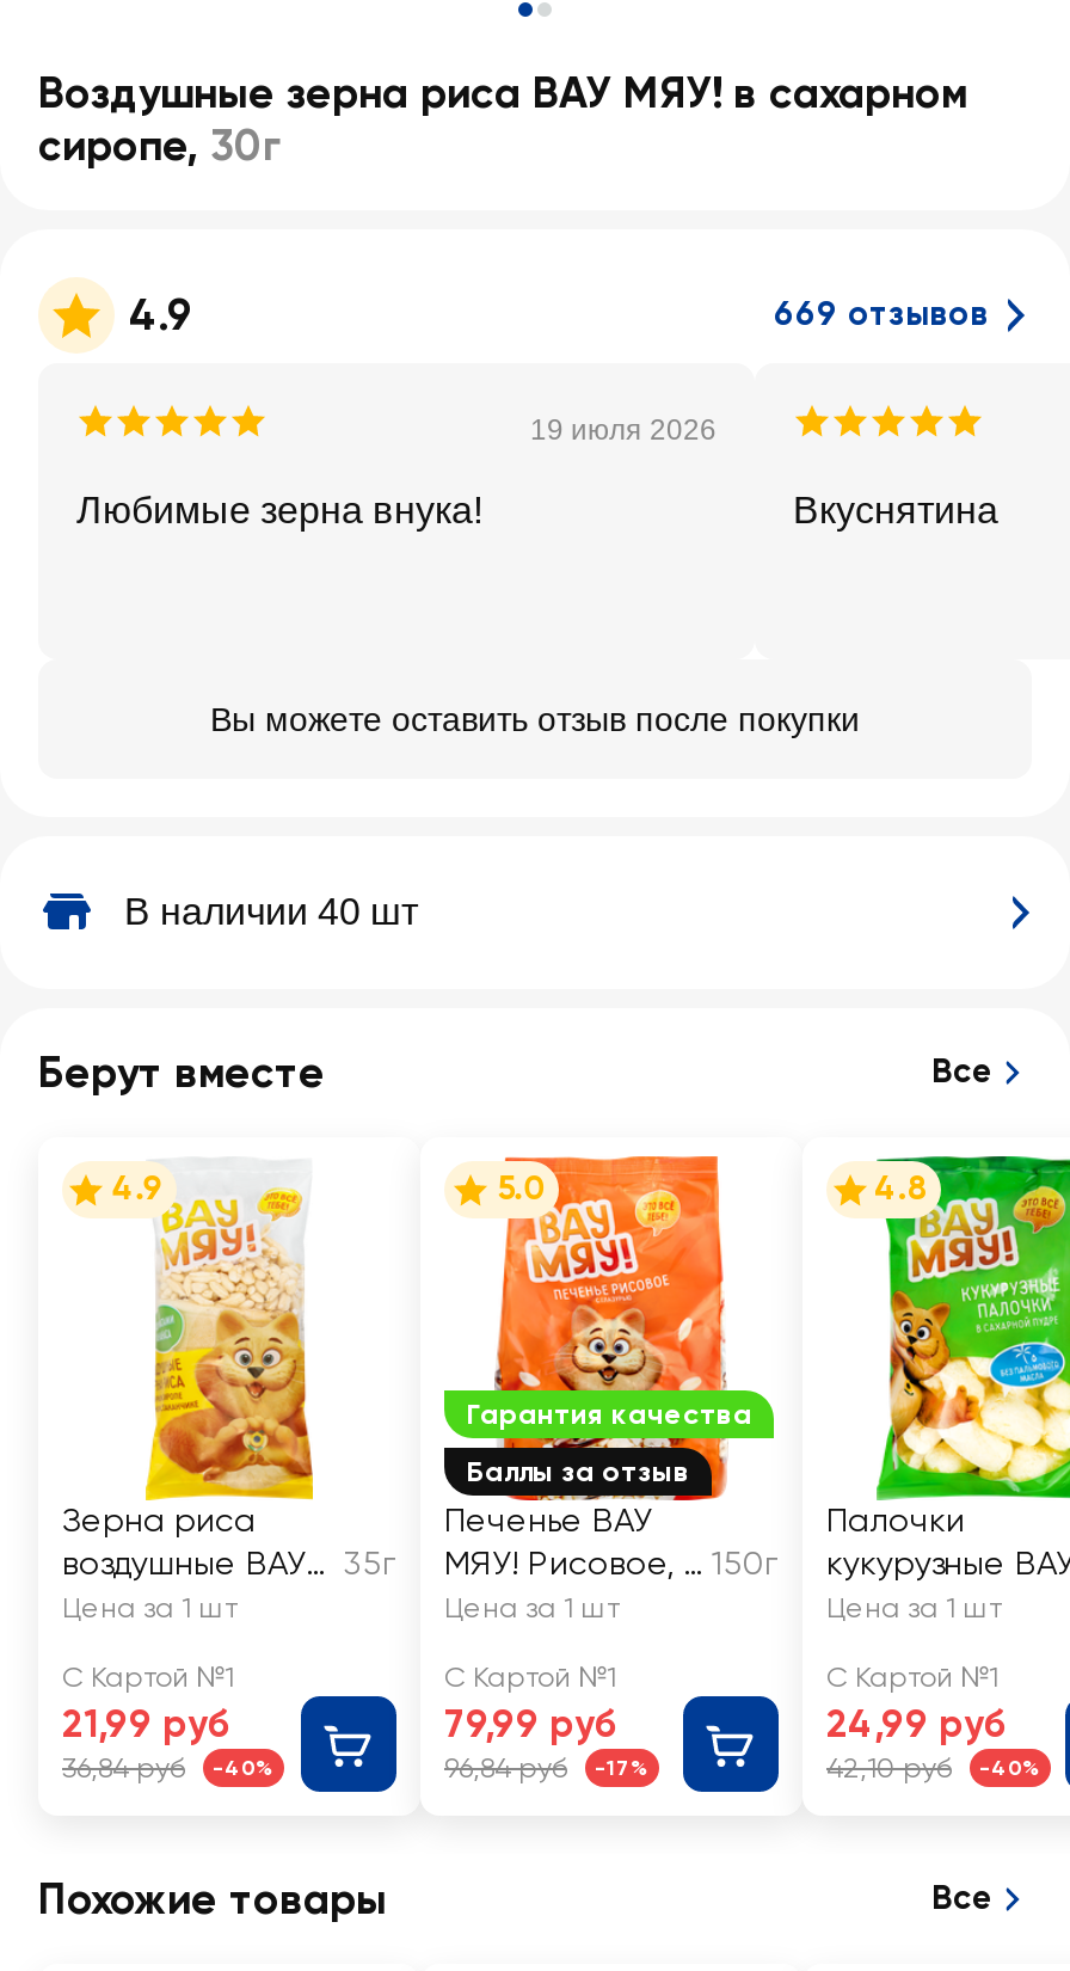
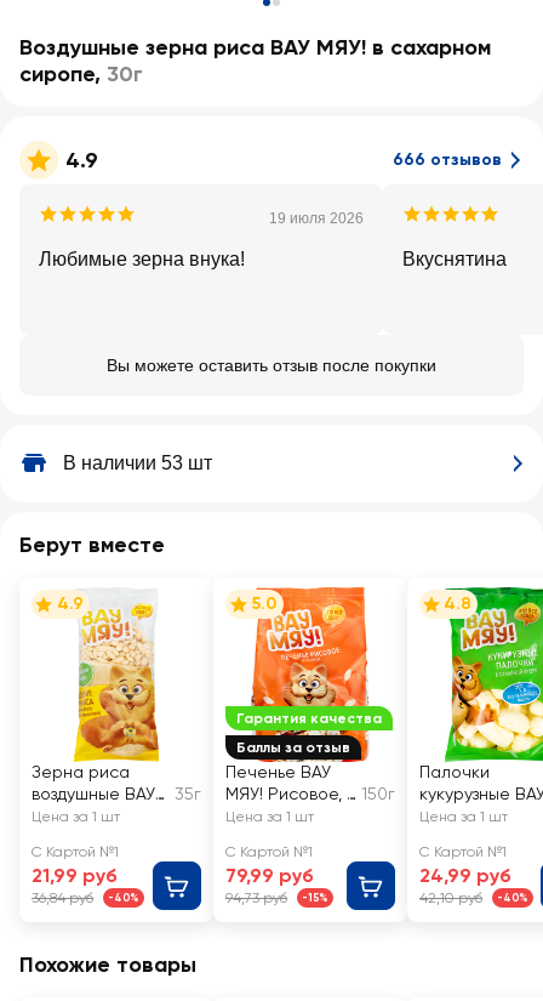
[774,294,989,334] 669 отзывов -> [393,149,502,170] 666 отзывов
[124,891,418,932] В наличии 40 шт -> [63,453,212,473] В наличии 53 шт
[931,1051,994,1092] Все -> none
[444,1751,566,1785] 96,84 руб -> [225,889,287,906] 94,73 руб
[595,1754,650,1780] -17% -> [302,891,328,904] -15%
[931,1878,994,1918] Все -> none

